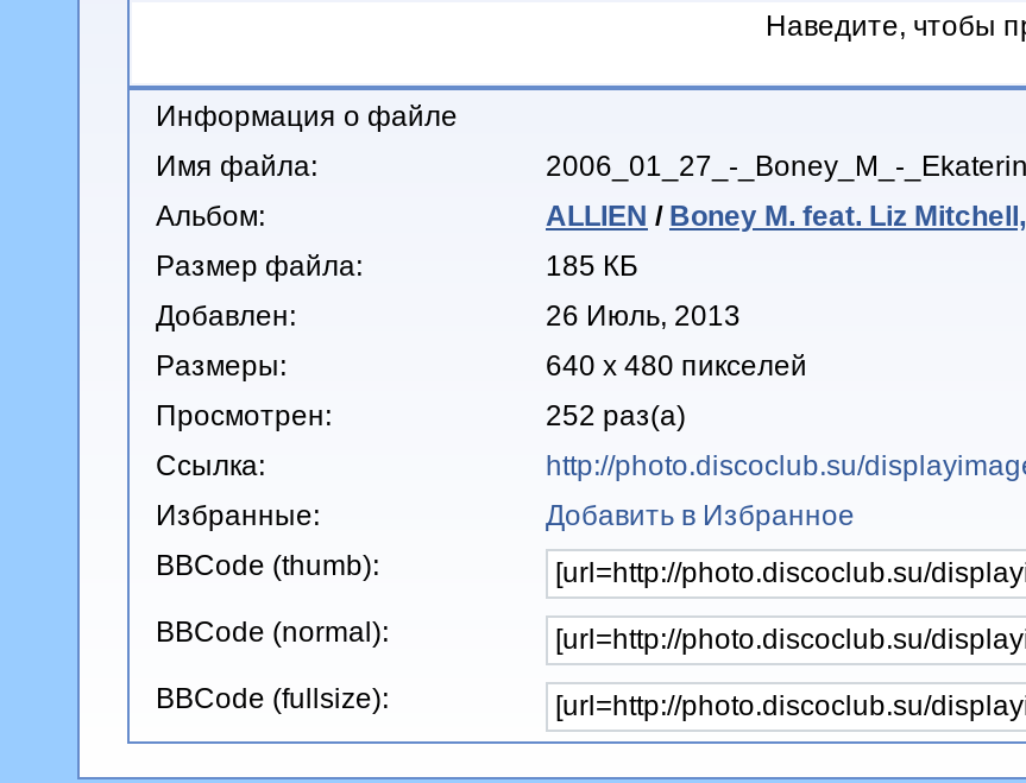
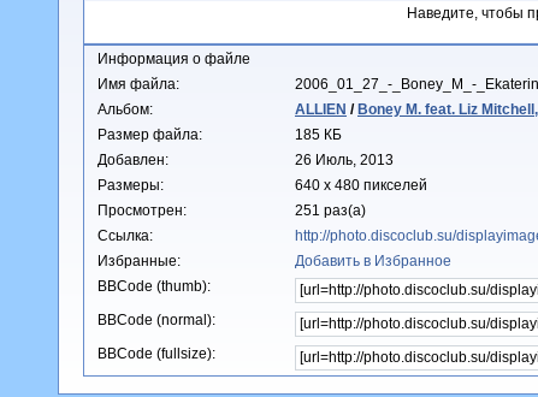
[546,399,686,432] 252 раз(а) -> [295,202,366,219] 251 раз(а)

